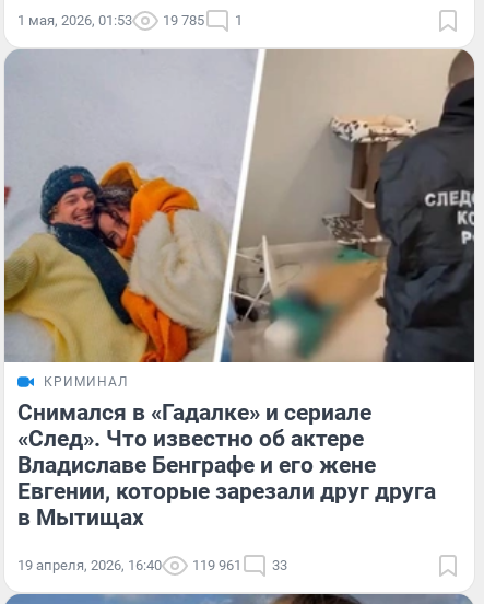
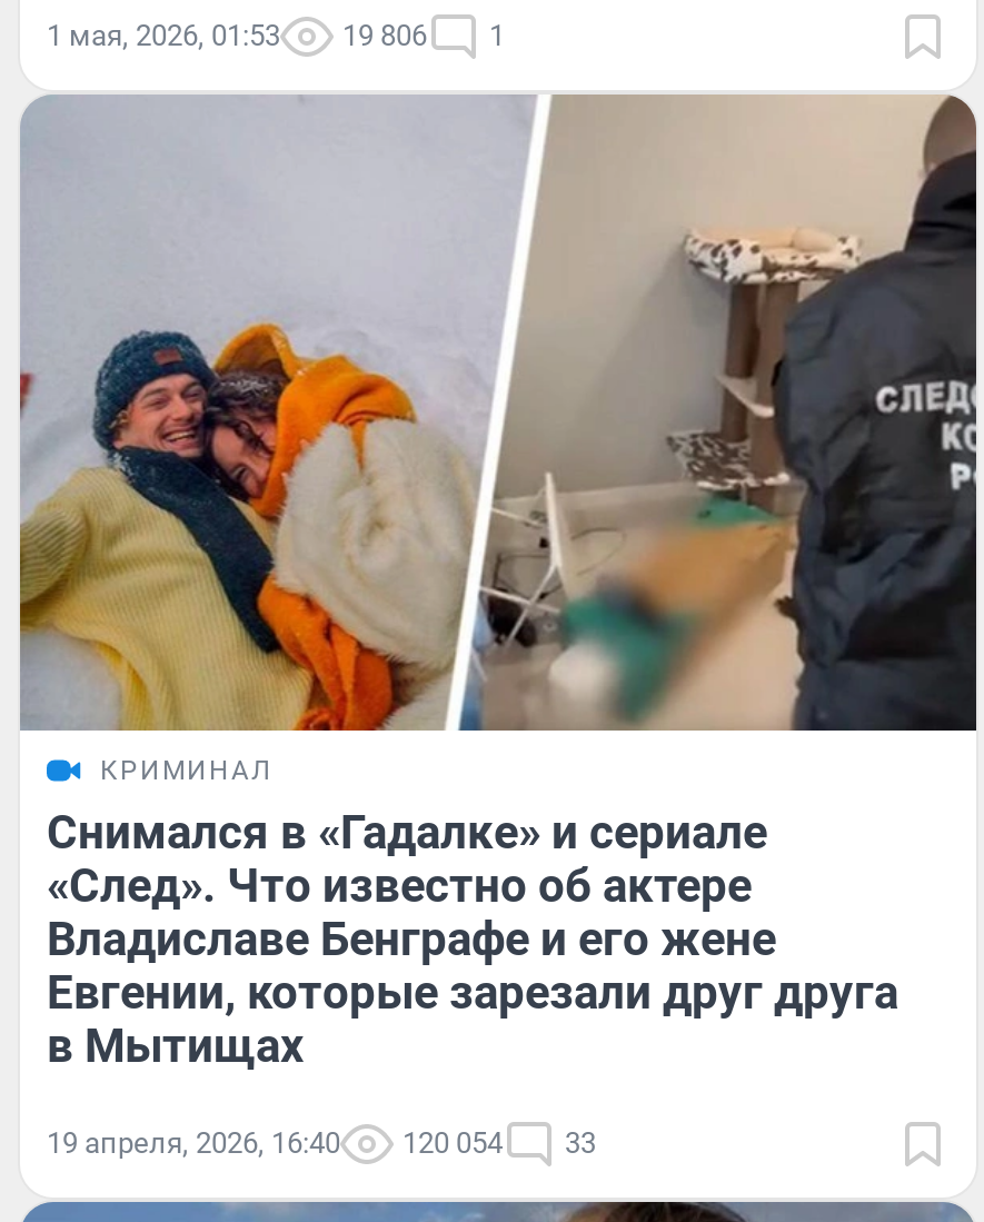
[17,11,243,28] 1 мая, 2026, 01:53 19 785 1 -> [47,18,505,51] 1 мая, 2026, 01:53 19 806 1
[17,557,287,574] 19 апреля, 2026, 16:40 119 961 33 -> [47,1127,596,1160] 19 апреля, 2026, 16:40 120 054 33

